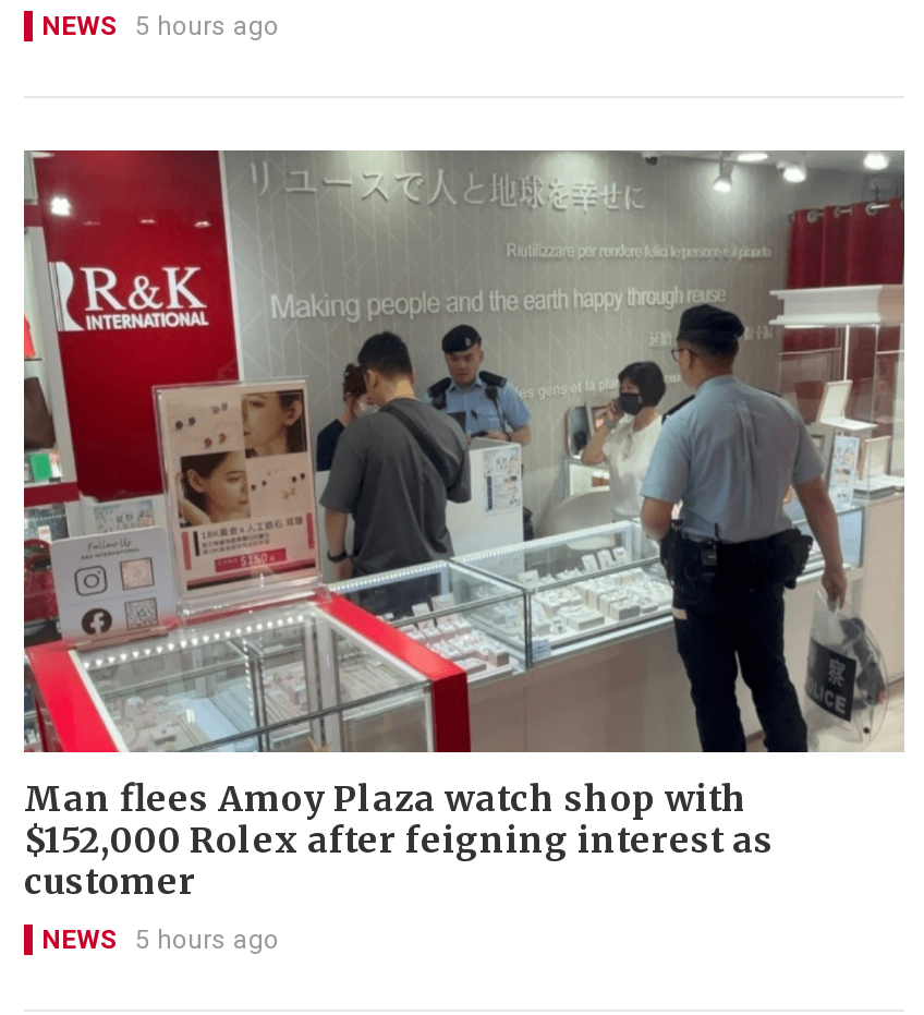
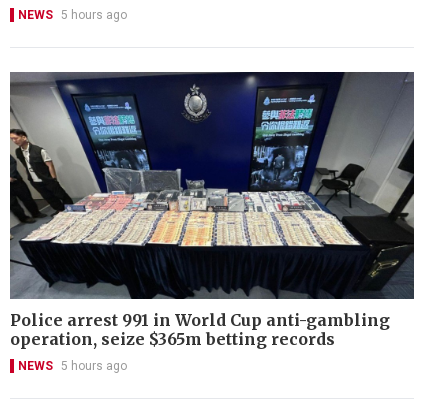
[22,149,904,904] [image] | Man flees Amoy Plaza watch shop with | $152,000 Rolex after feigning interest as | customer -> [10,71,414,349] [image] | Police arrest 991 in World Cup anti-gambling | operation, seize $365m betting records

